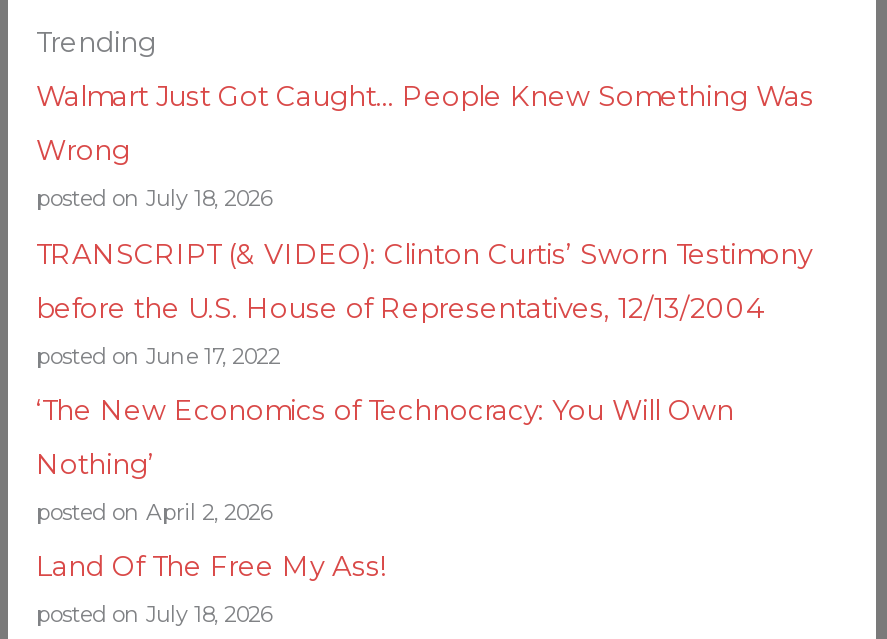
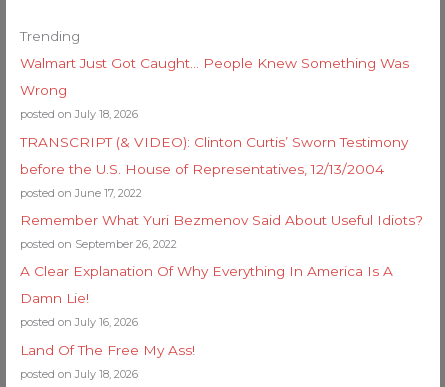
[36,394,734,526] ‘The New Economics of Technocracy: You Will Own | Nothing’ | posted on April 2, 2026 -> [20,212,423,329] Remember What Yuri Bezmenov Said About Useful Idiots? | posted on September 26, 2022 | A Clear Explanation Of Why Everything In America Is A | Damn Lie! | posted on July 16, 2026

